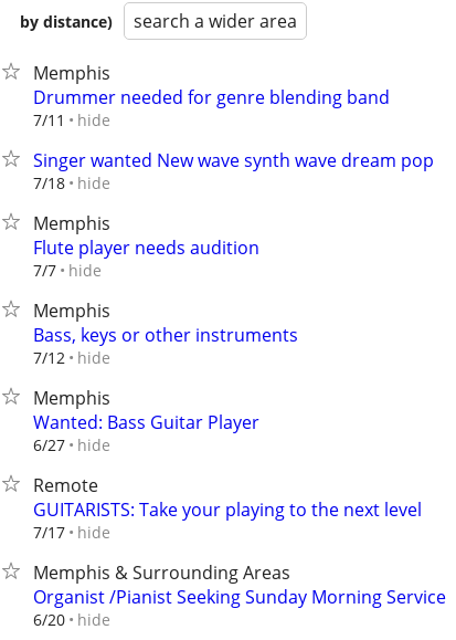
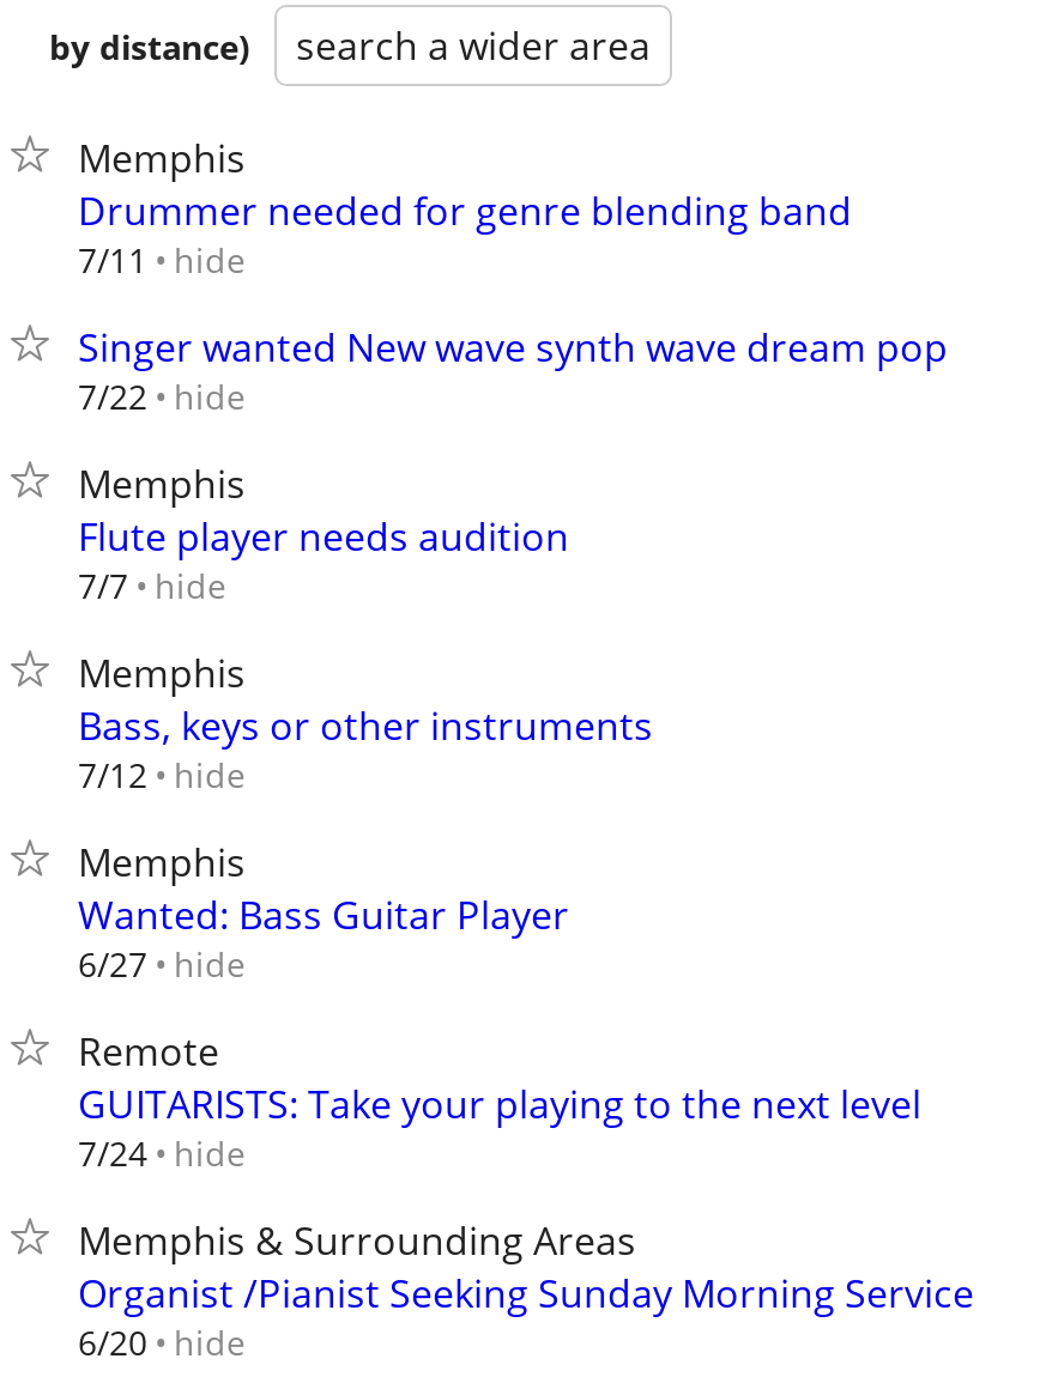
[33,172,110,193] 7/18 hide -> [78,372,246,419] 7/22 hide
[33,521,110,543] 7/17 hide -> [78,1129,246,1176] 7/24 hide

